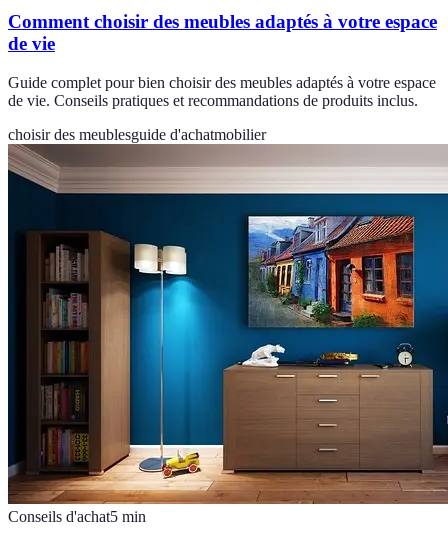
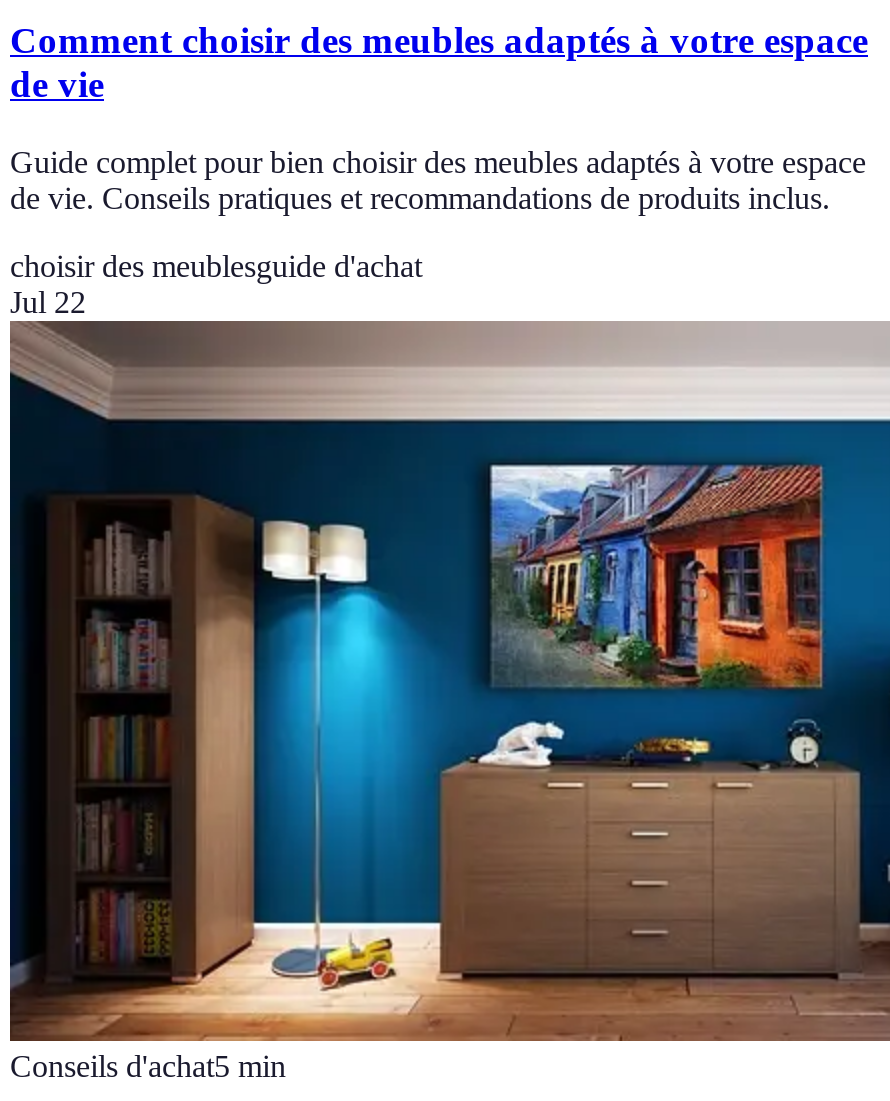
[8,126,266,143] choisir des meublesguide d'achatmobilier -> [10,248,422,318] choisir des meublesguide d'achat | Jul 22

